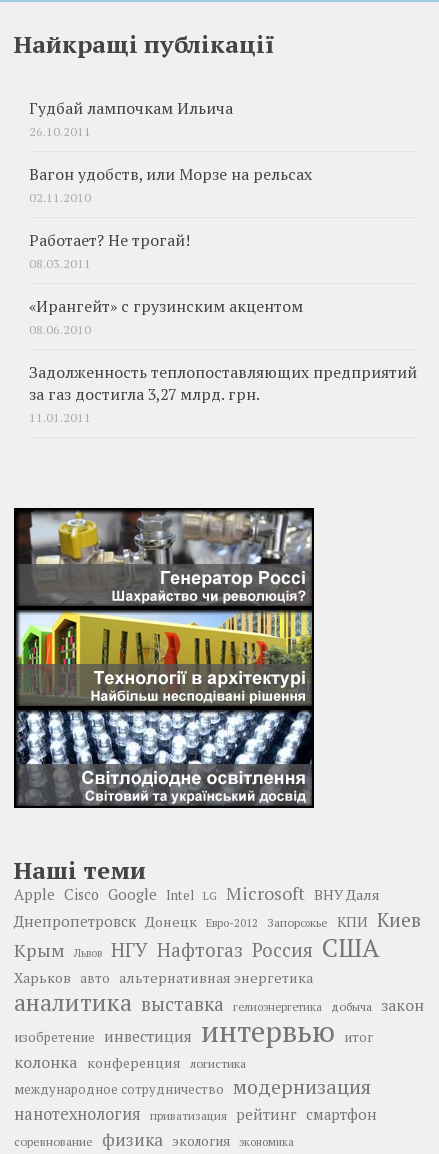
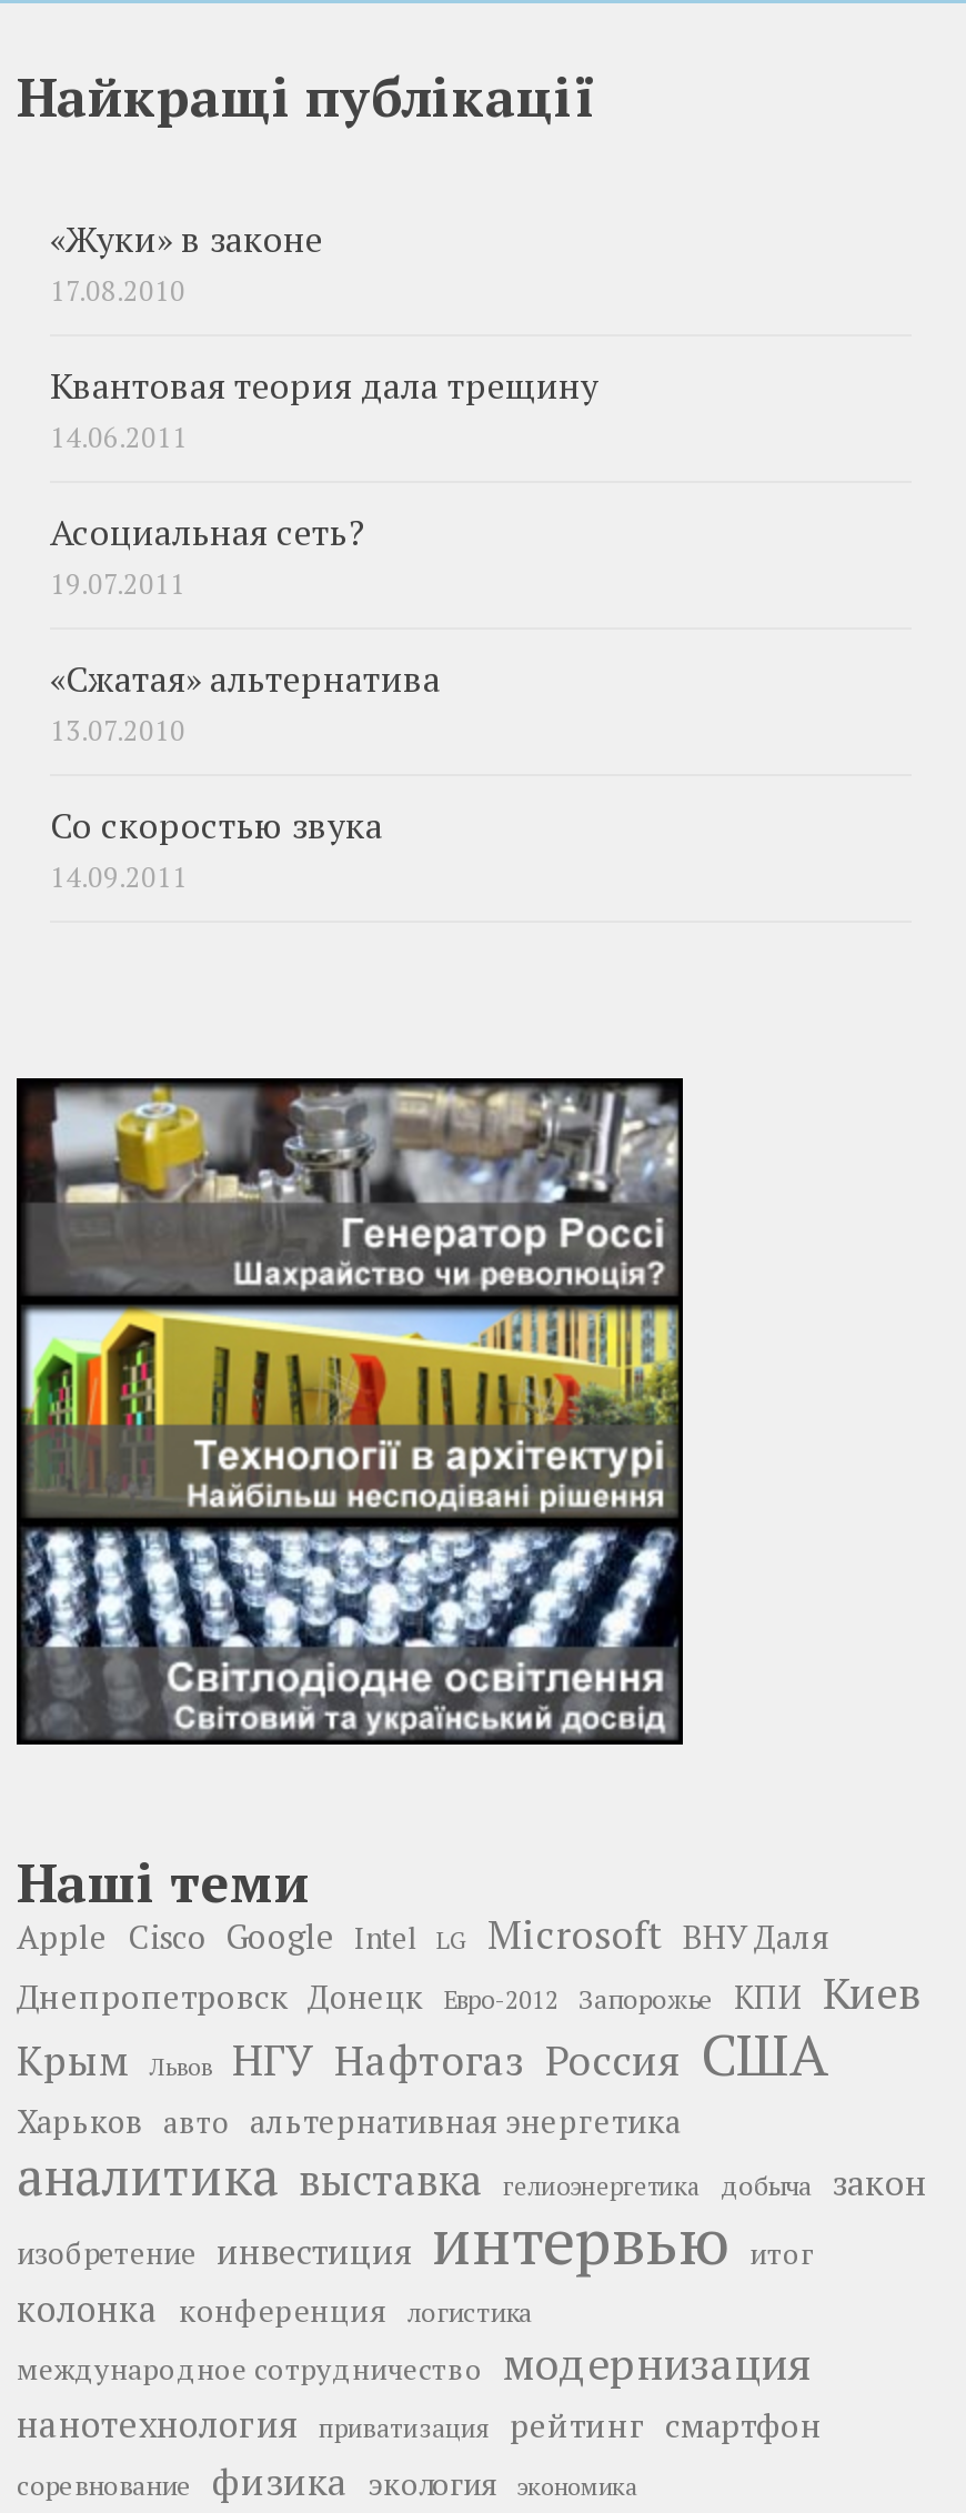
[29,98,233,140] Гудбай лампочкам Ильича | 26.10.2011 -> [50,216,323,309] «Жуки» в законе | 17.08.2010
[29,164,312,206] Вагон удобств, или Морзе на рельсах | 02.11.2010 -> [50,362,598,456] Квантовая теория дала трещину | 14.06.2011
[29,230,190,272] Работает? Не трогай! | 08.03.2011 -> [50,509,363,602] Асоциальная сеть? | 19.07.2011
[29,296,303,338] «Ирангейт» с грузинским акцентом | 08.06.2010 -> [50,656,441,749] «Сжатая» альтернатива | 13.07.2010
[29,362,417,426] Задолженность теплопоставляющих предприятий | за газ достигла 3,27 млрд. грн. | 11.01.2011 -> [50,802,383,895] Со скоростью звука | 14.09.2011

